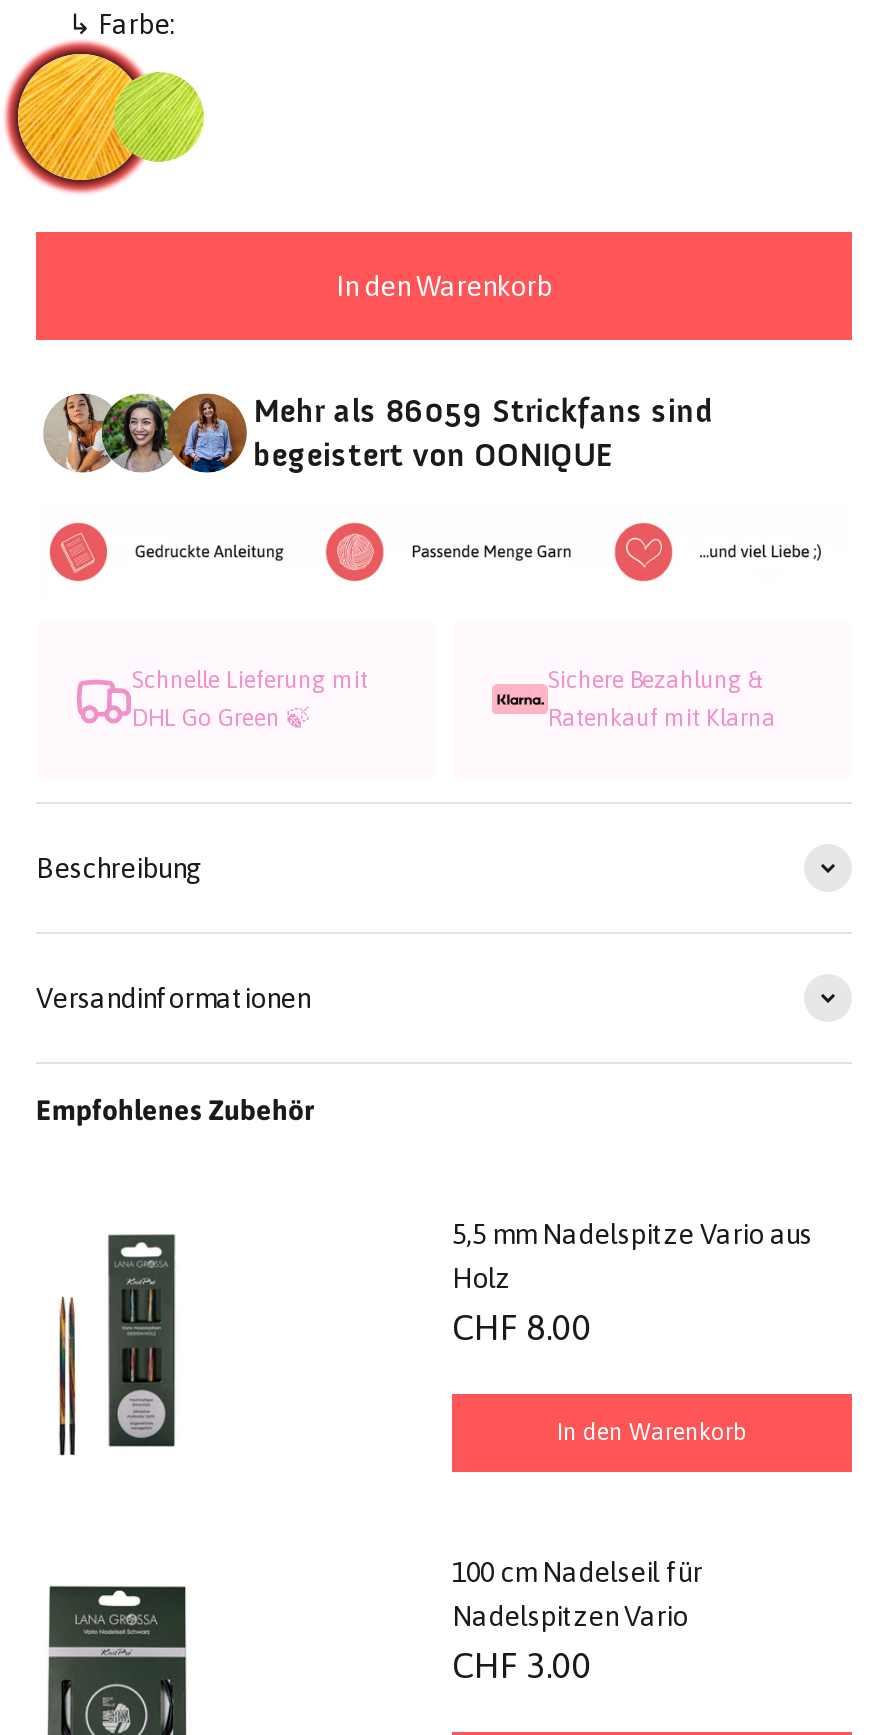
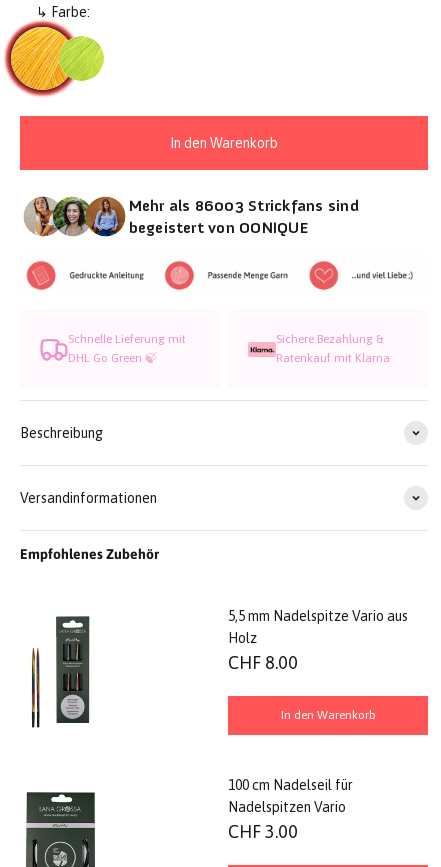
[253,392,714,430] Mehr als 86059 Strickfans sind -> [129,196,359,215] Mehr als 86003 Strickfans sind

